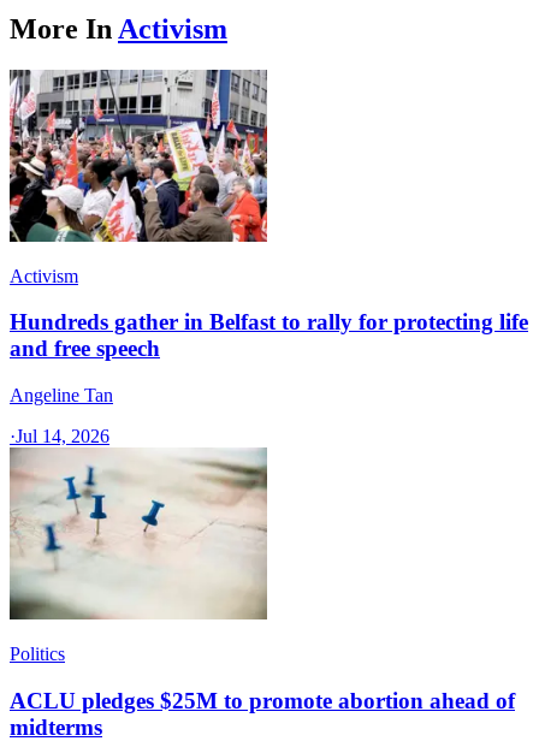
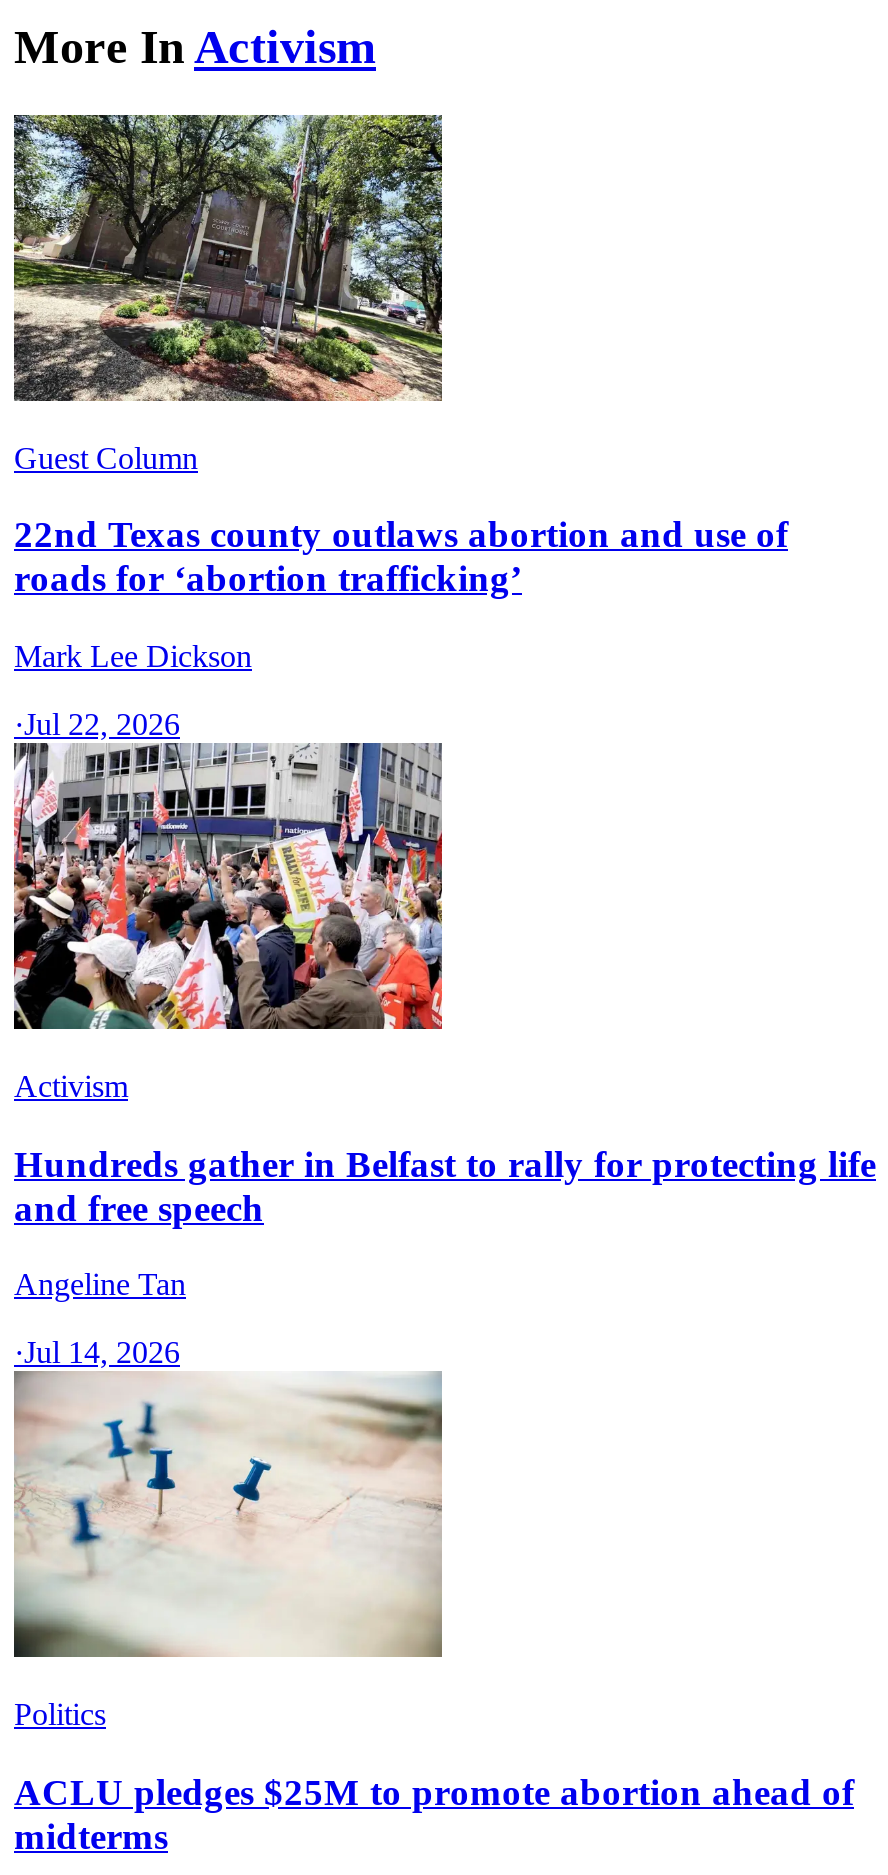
none -> [12,113,788,741] [image] | Guest Column | 22nd Texas county outlaws abortion and use of | roads for ‘abortion trafficking’ | Mark Lee Dickson | ·Jul 22, 2026

